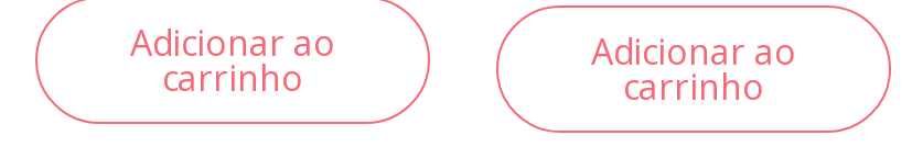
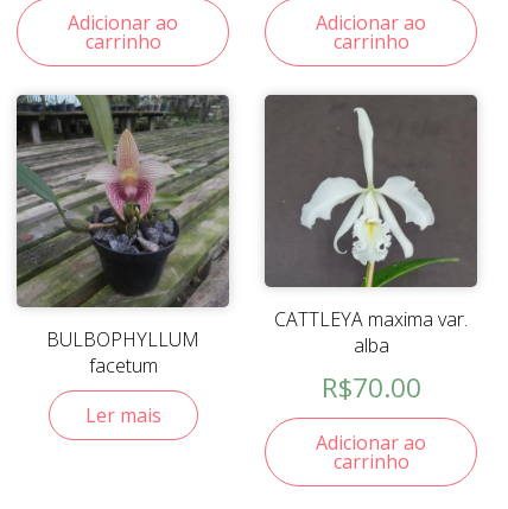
none -> [316,10,426,55] Adicionar ao | carrinho
none -> [14,93,231,428] [image] | BULBOPHYLLUM | facetum | Ler mais
none -> [263,94,478,406] [image] | CATTLEYA maxima var. | alba | R$70.00

